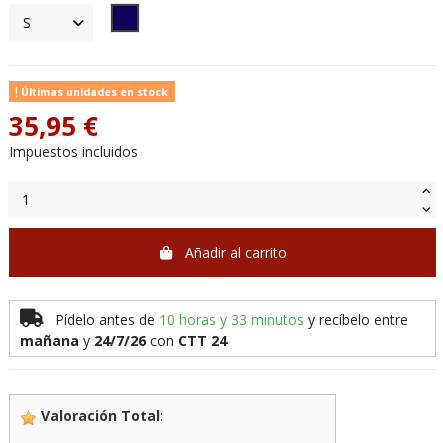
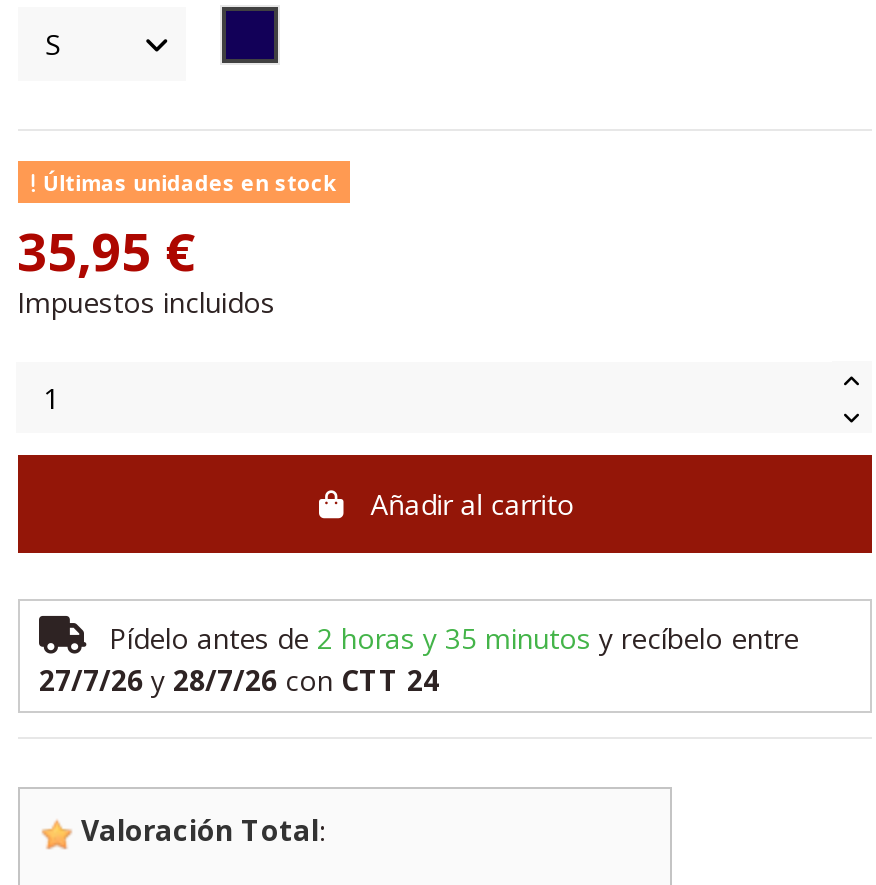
[54,310,407,329] Pídelo antes de 10 horas y 33 minutos y recíbelo entre -> [109,619,799,657] Pídelo antes de 2 horas y 35 minutos y recíbelo entre
[19,331,226,350] mañana y 24/7/26 con CTT 24 -> [39,661,439,699] 27/7/26 y 28/7/26 con CTT 24

